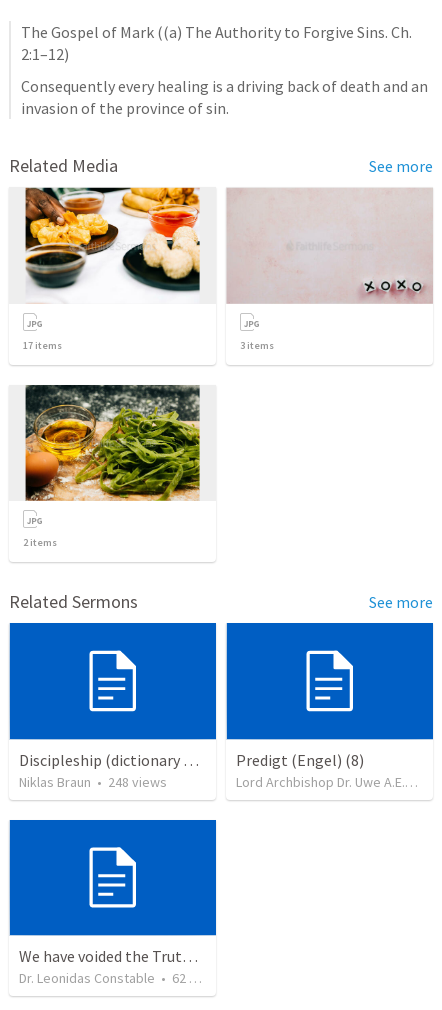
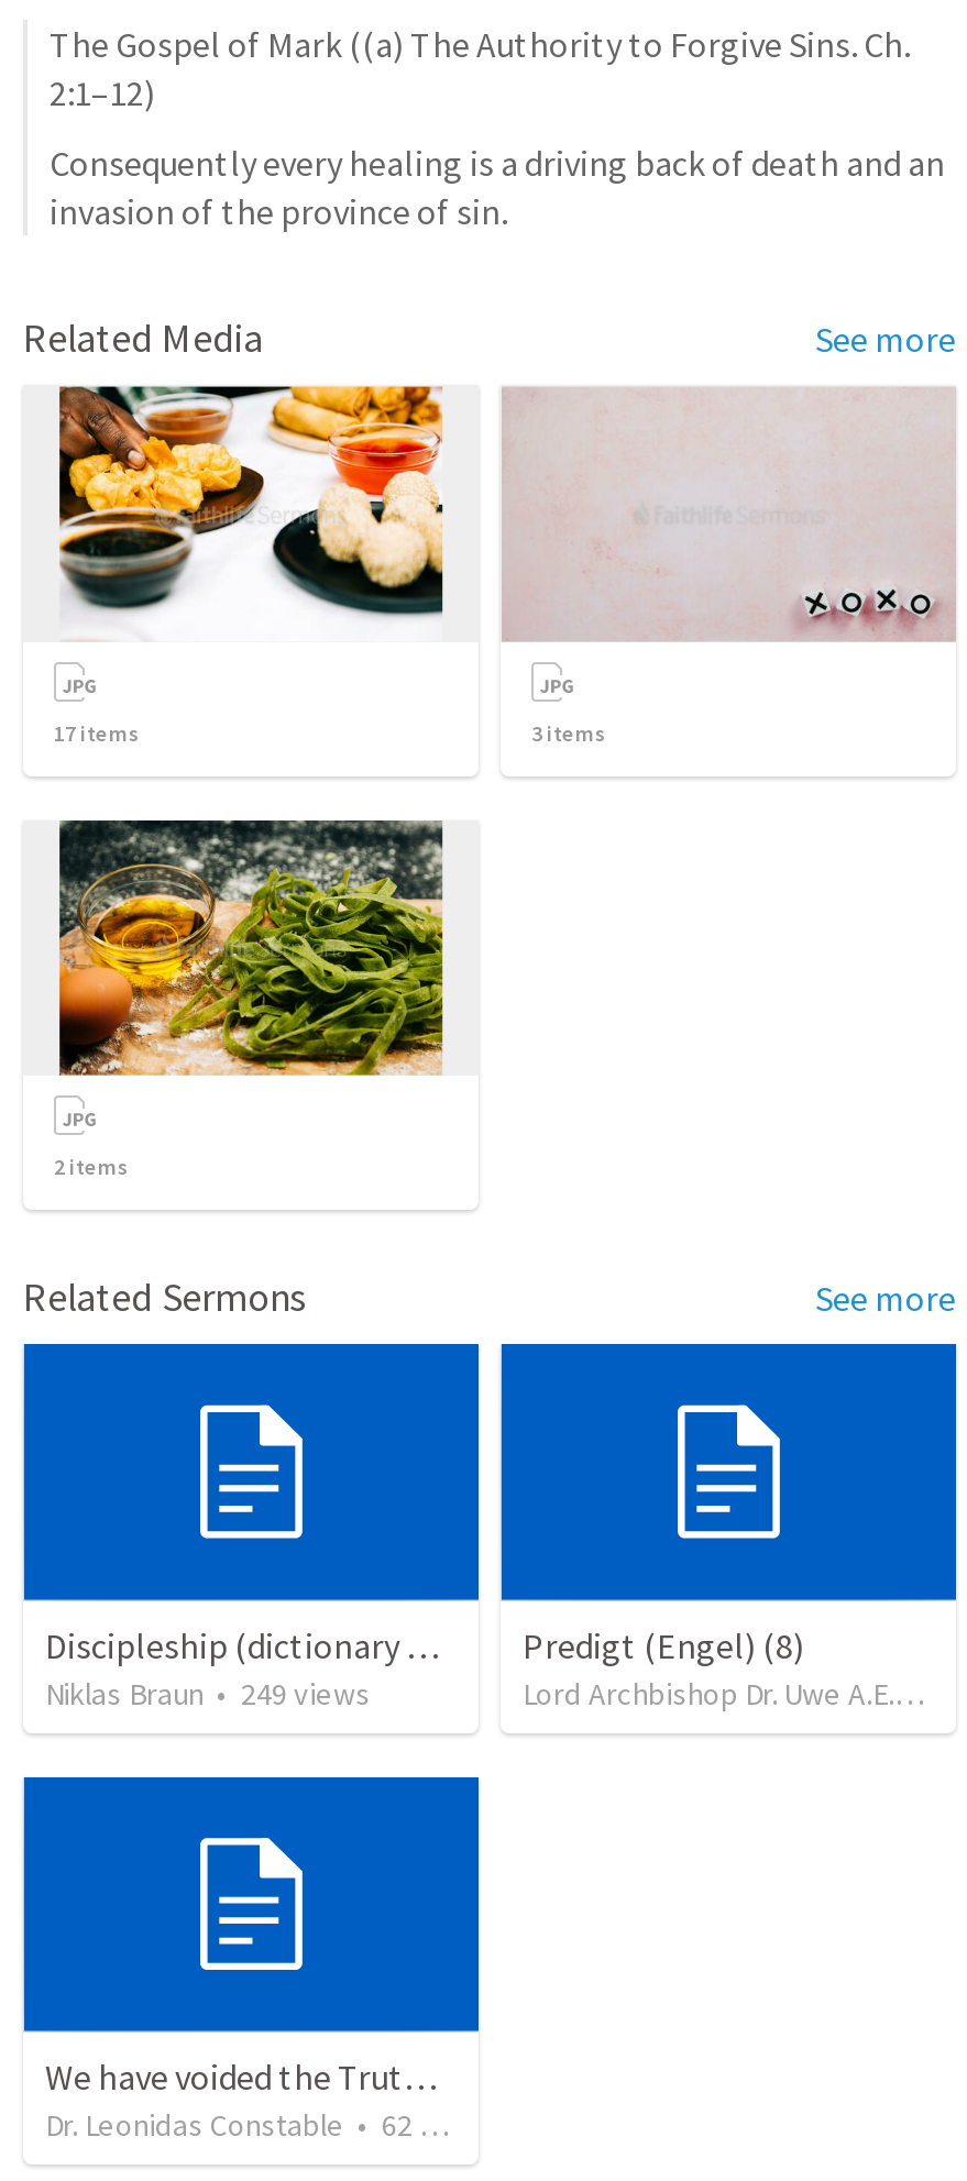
[19,773,167,791] Niklas Braun • 248 views -> [45,1673,371,1713] Niklas Braun • 249 views

